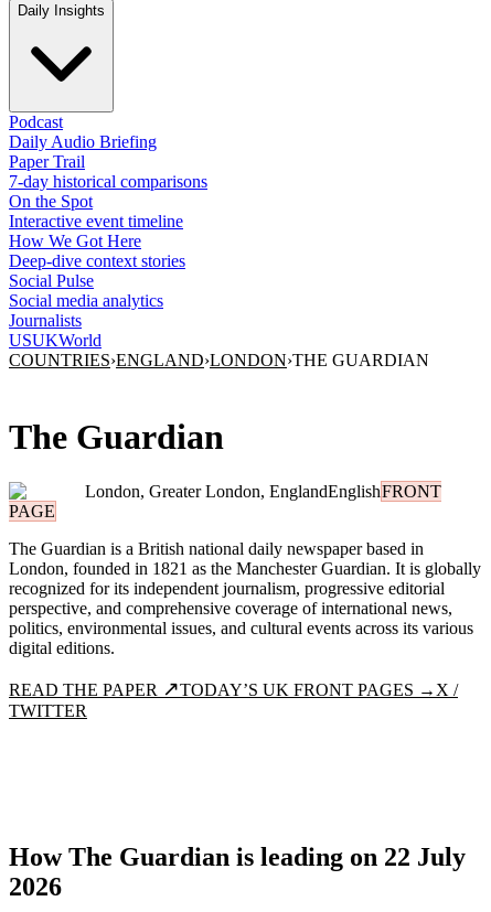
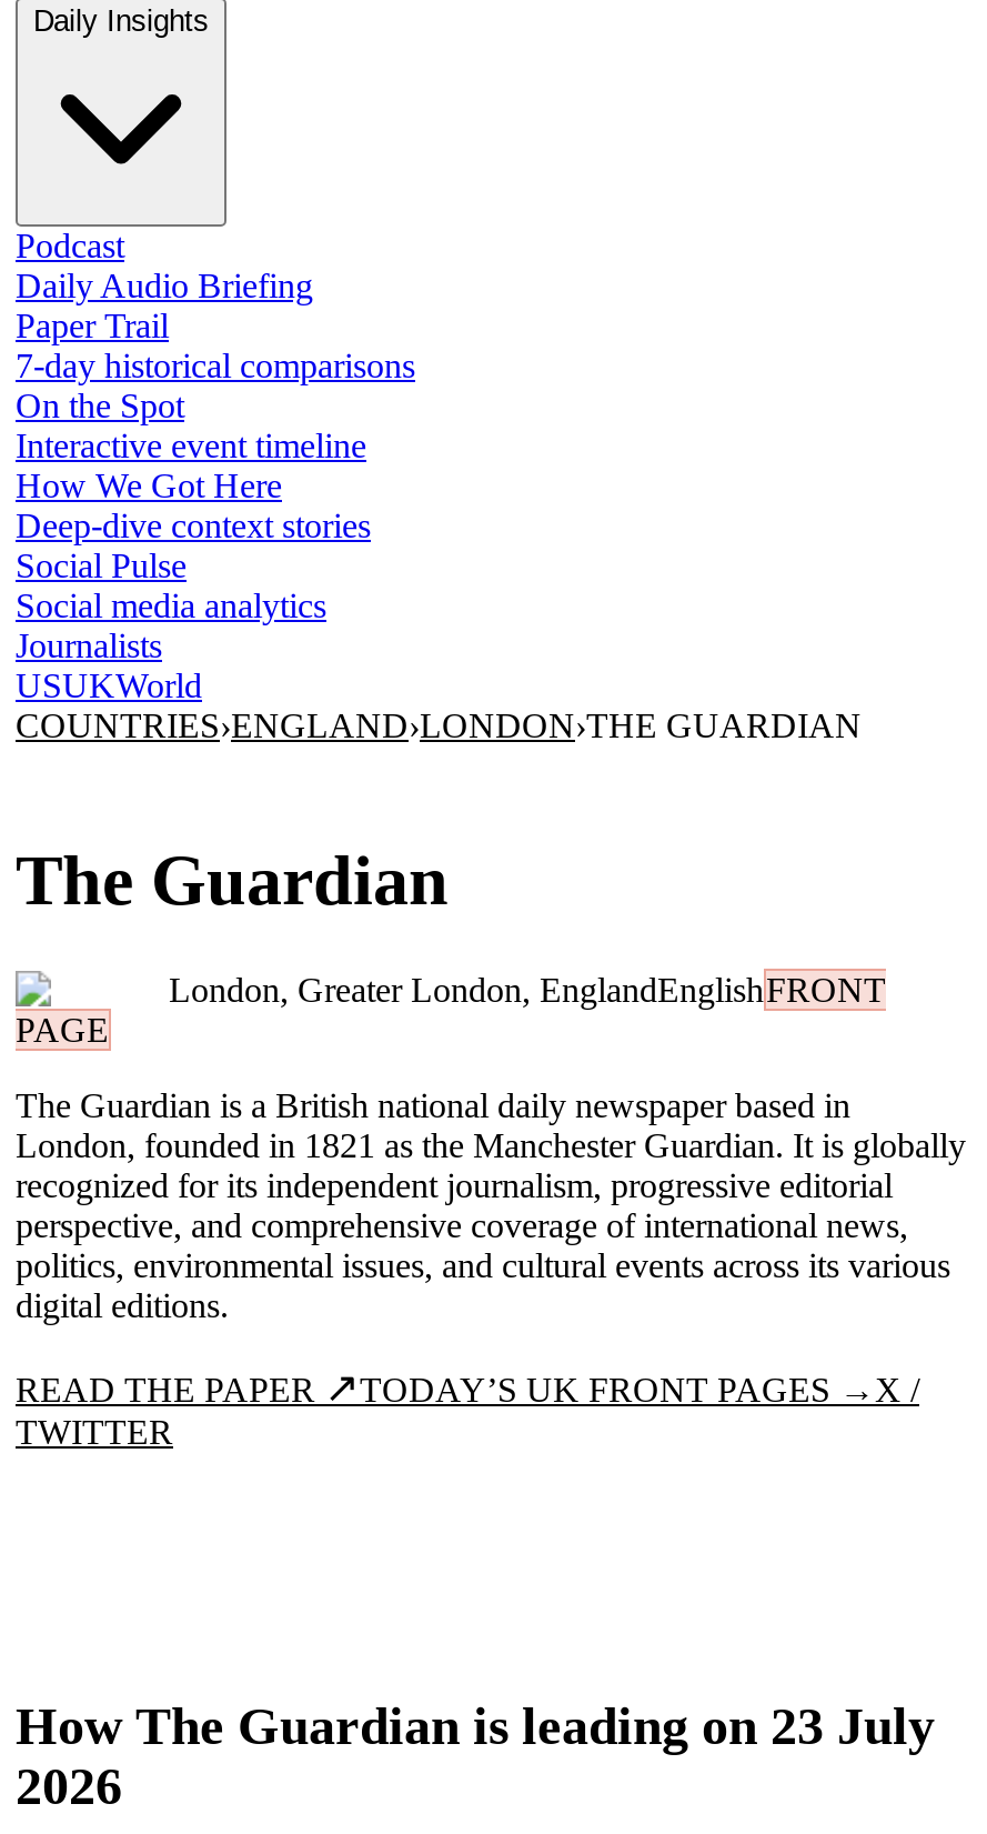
[9,842,466,871] How The Guardian is leading on 22 July -> [16,1697,935,1755] How The Guardian is leading on 23 July

